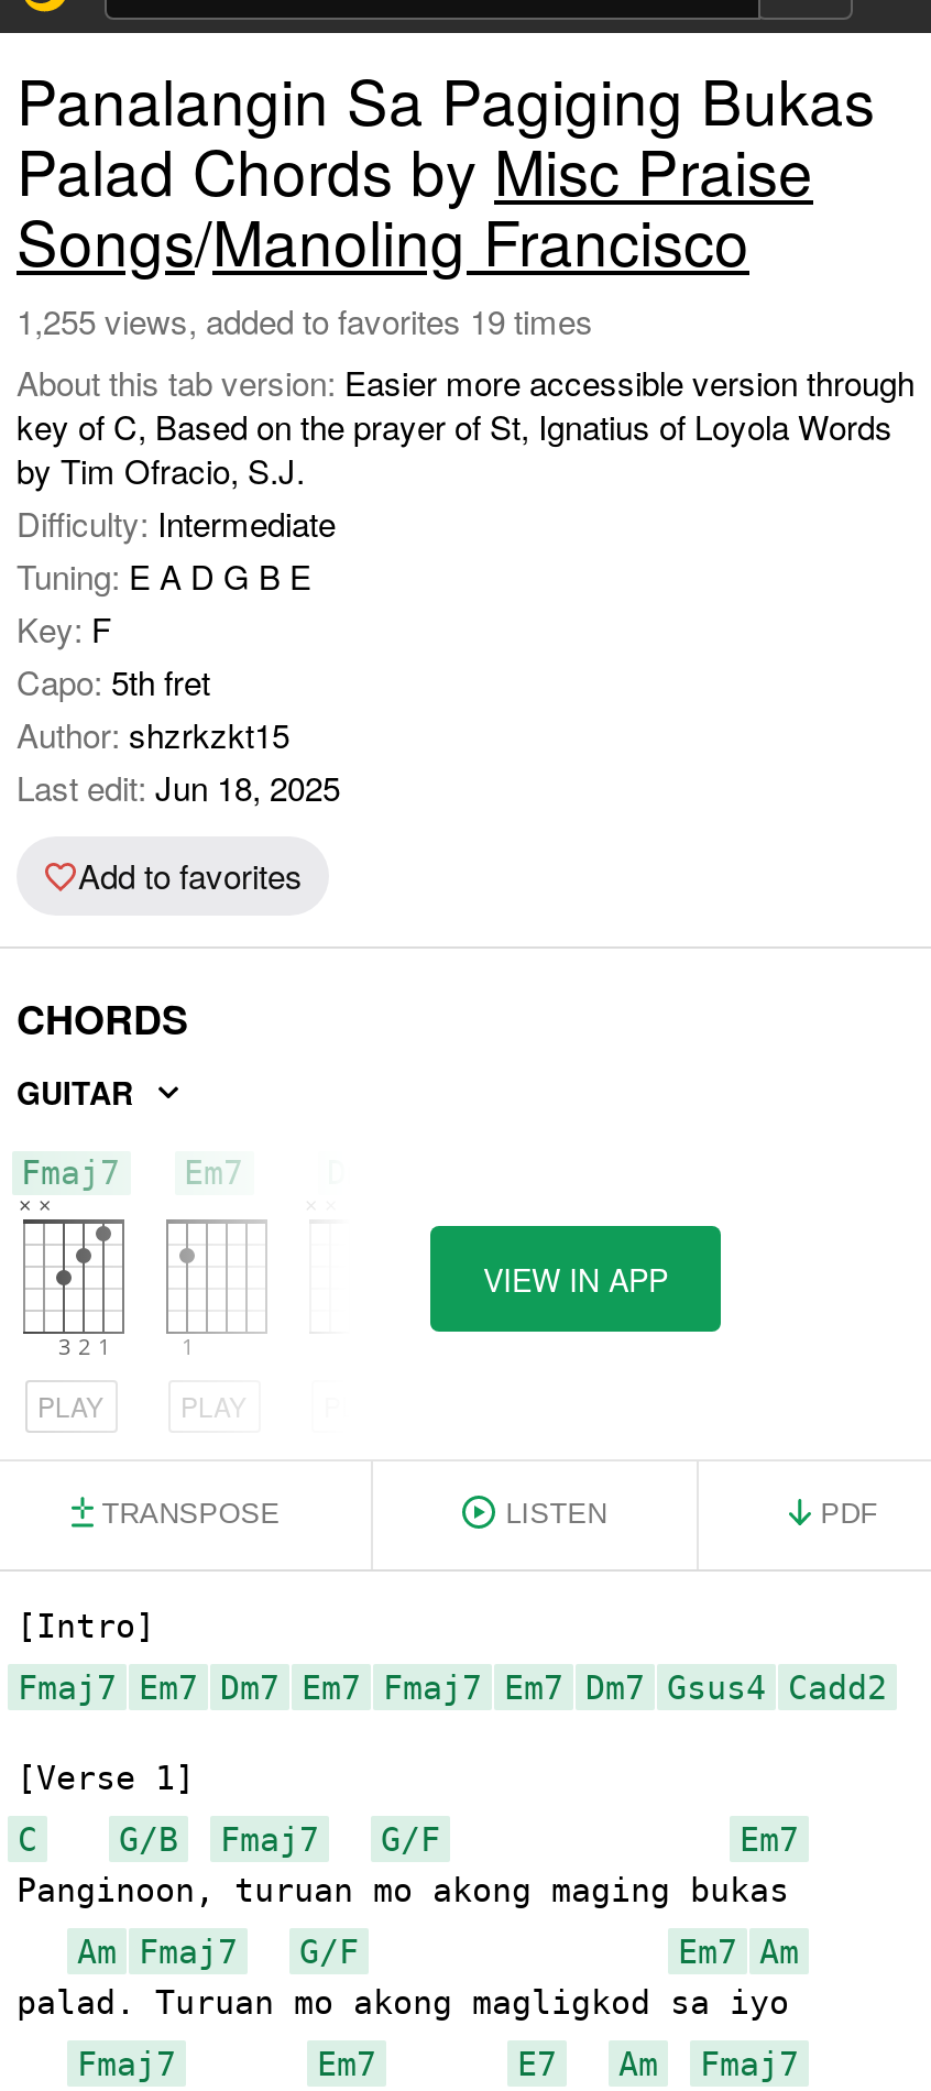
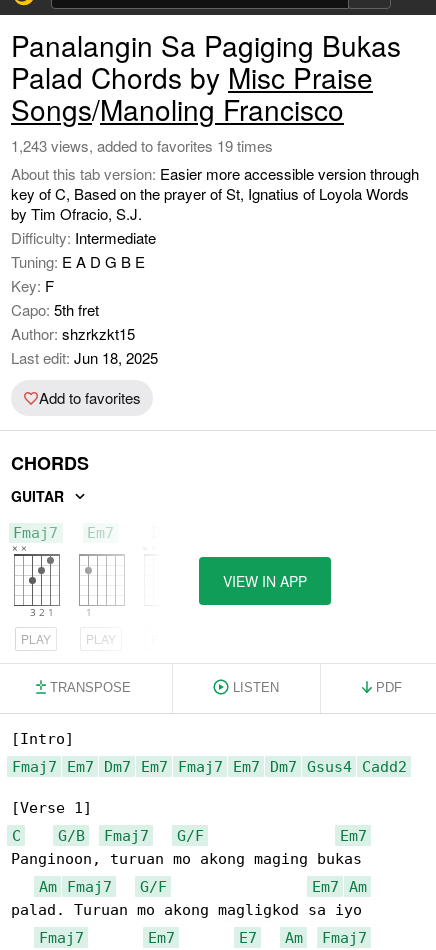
[17,297,593,343] 1,255 views, added to favorites 19 times -> [11,135,273,156] 1,243 views, added to favorites 19 times

